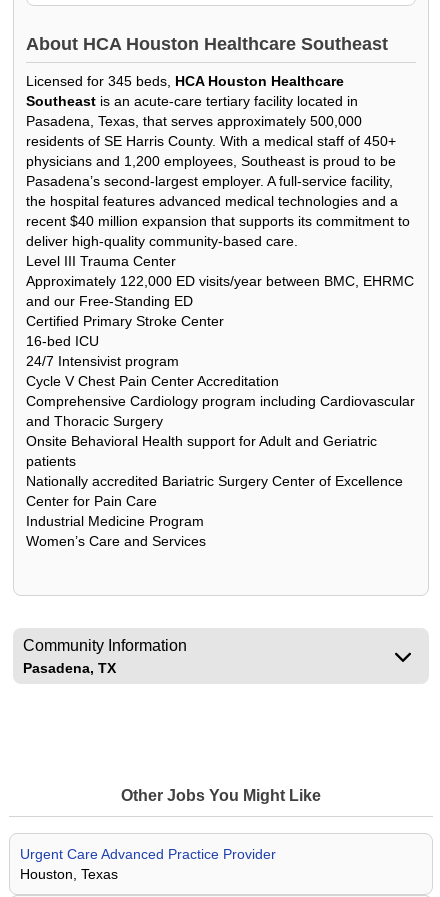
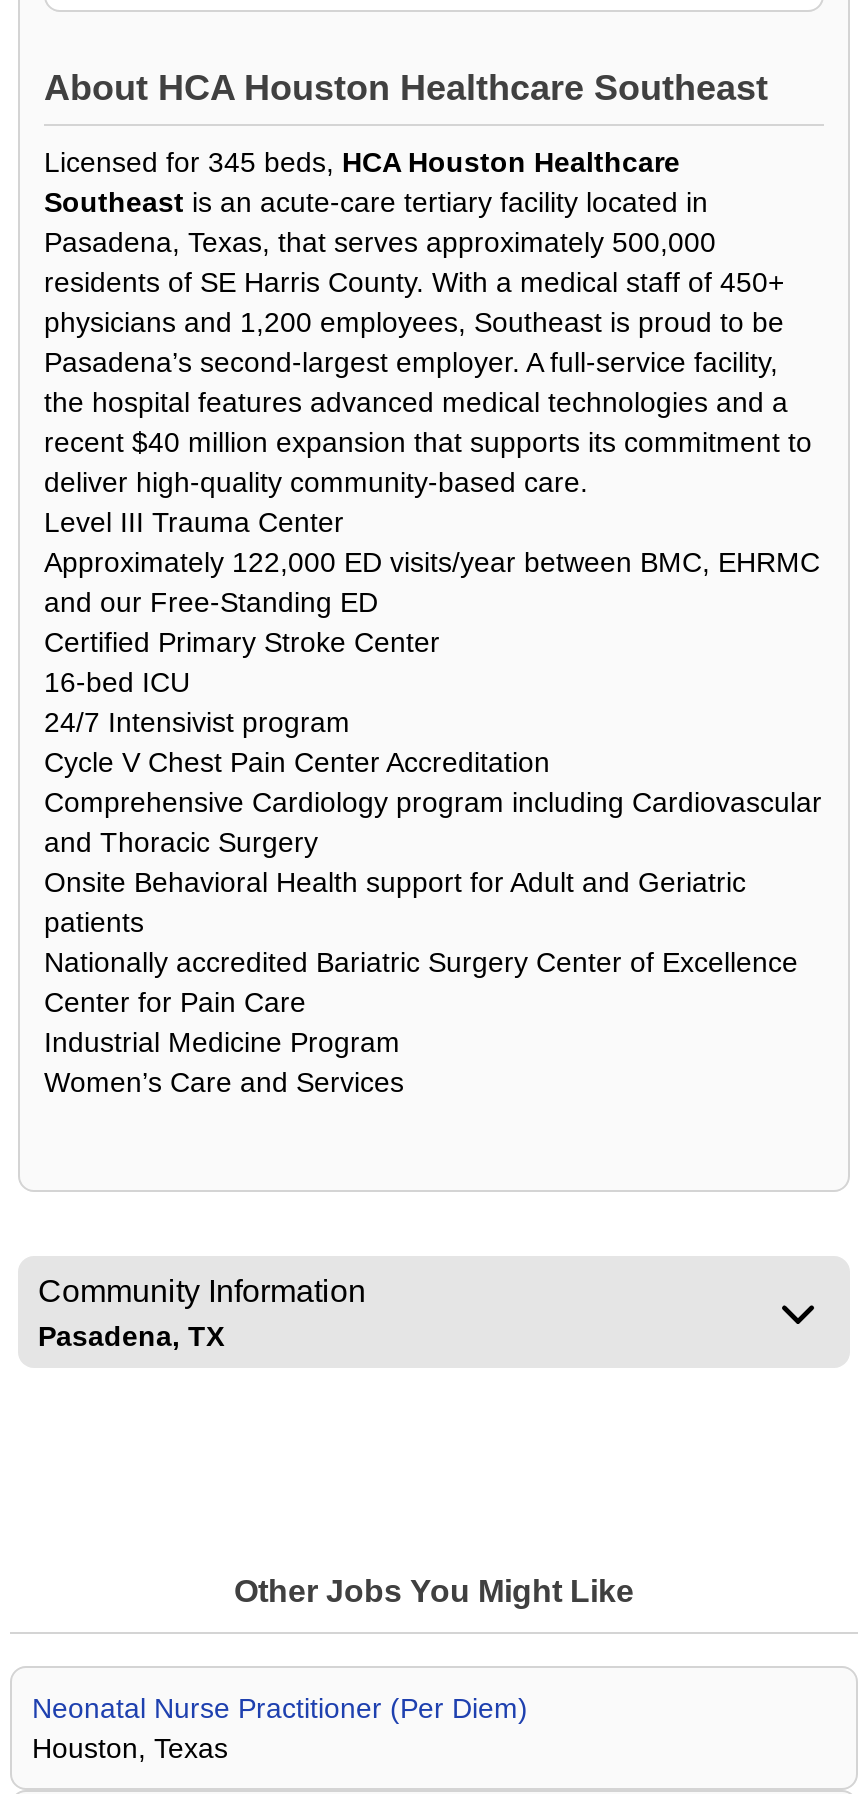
[20,846,276,862] Urgent Care Advanced Practice Provider -> [32,1692,528,1724] Neonatal Nurse Practitioner (Per Diem)

